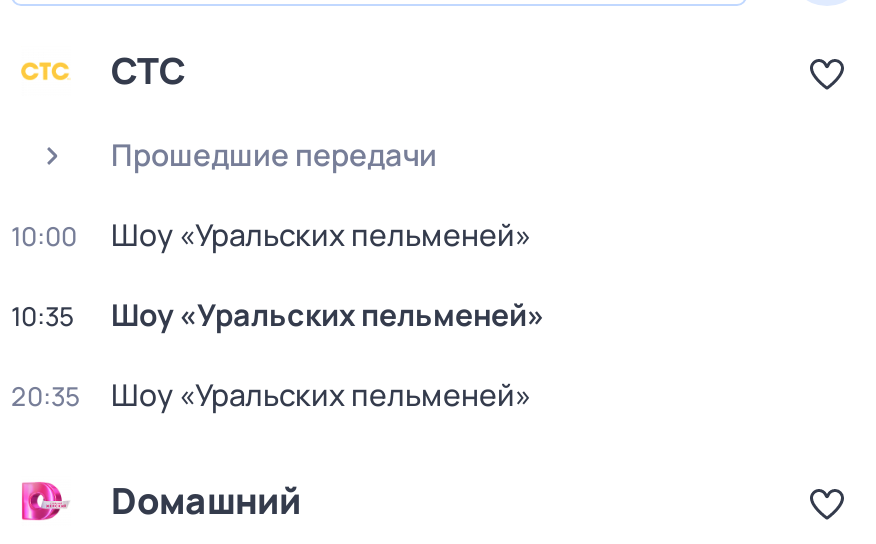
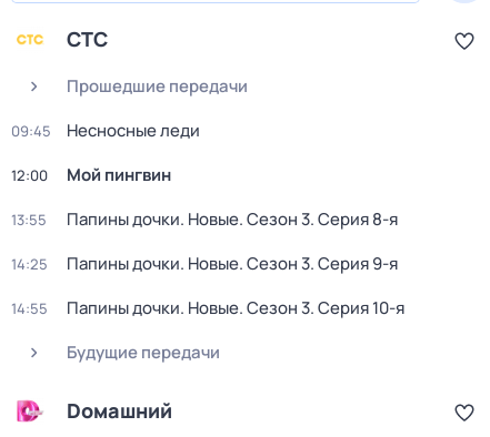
[11,214,545,416] 10:00 | Шоу «Уральских пельменей» | 10:35 | Шоу «Уральских пельменей» | 20:35 | Шоу «Уральских пельменей» -> [11,119,404,364] 09:45 | Несносные леди | 12:00 | Мой пингвин | 13:55 | Папины дочки. Новые. Сезон 3. Серия 8-я | 14:25 | Папины дочки. Новые. Сезон 3. Серия 9-я | 14:55 | Папины дочки. Новые. Сезон 3. Серия 10-я | Будущие передачи

